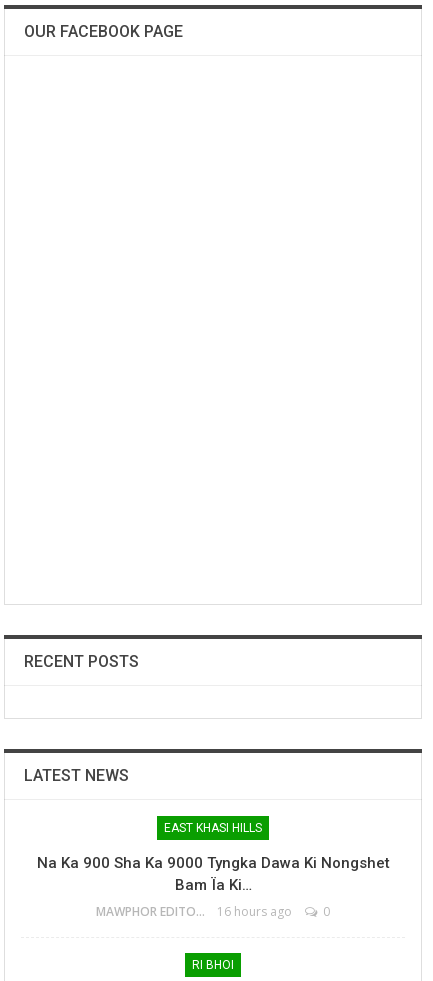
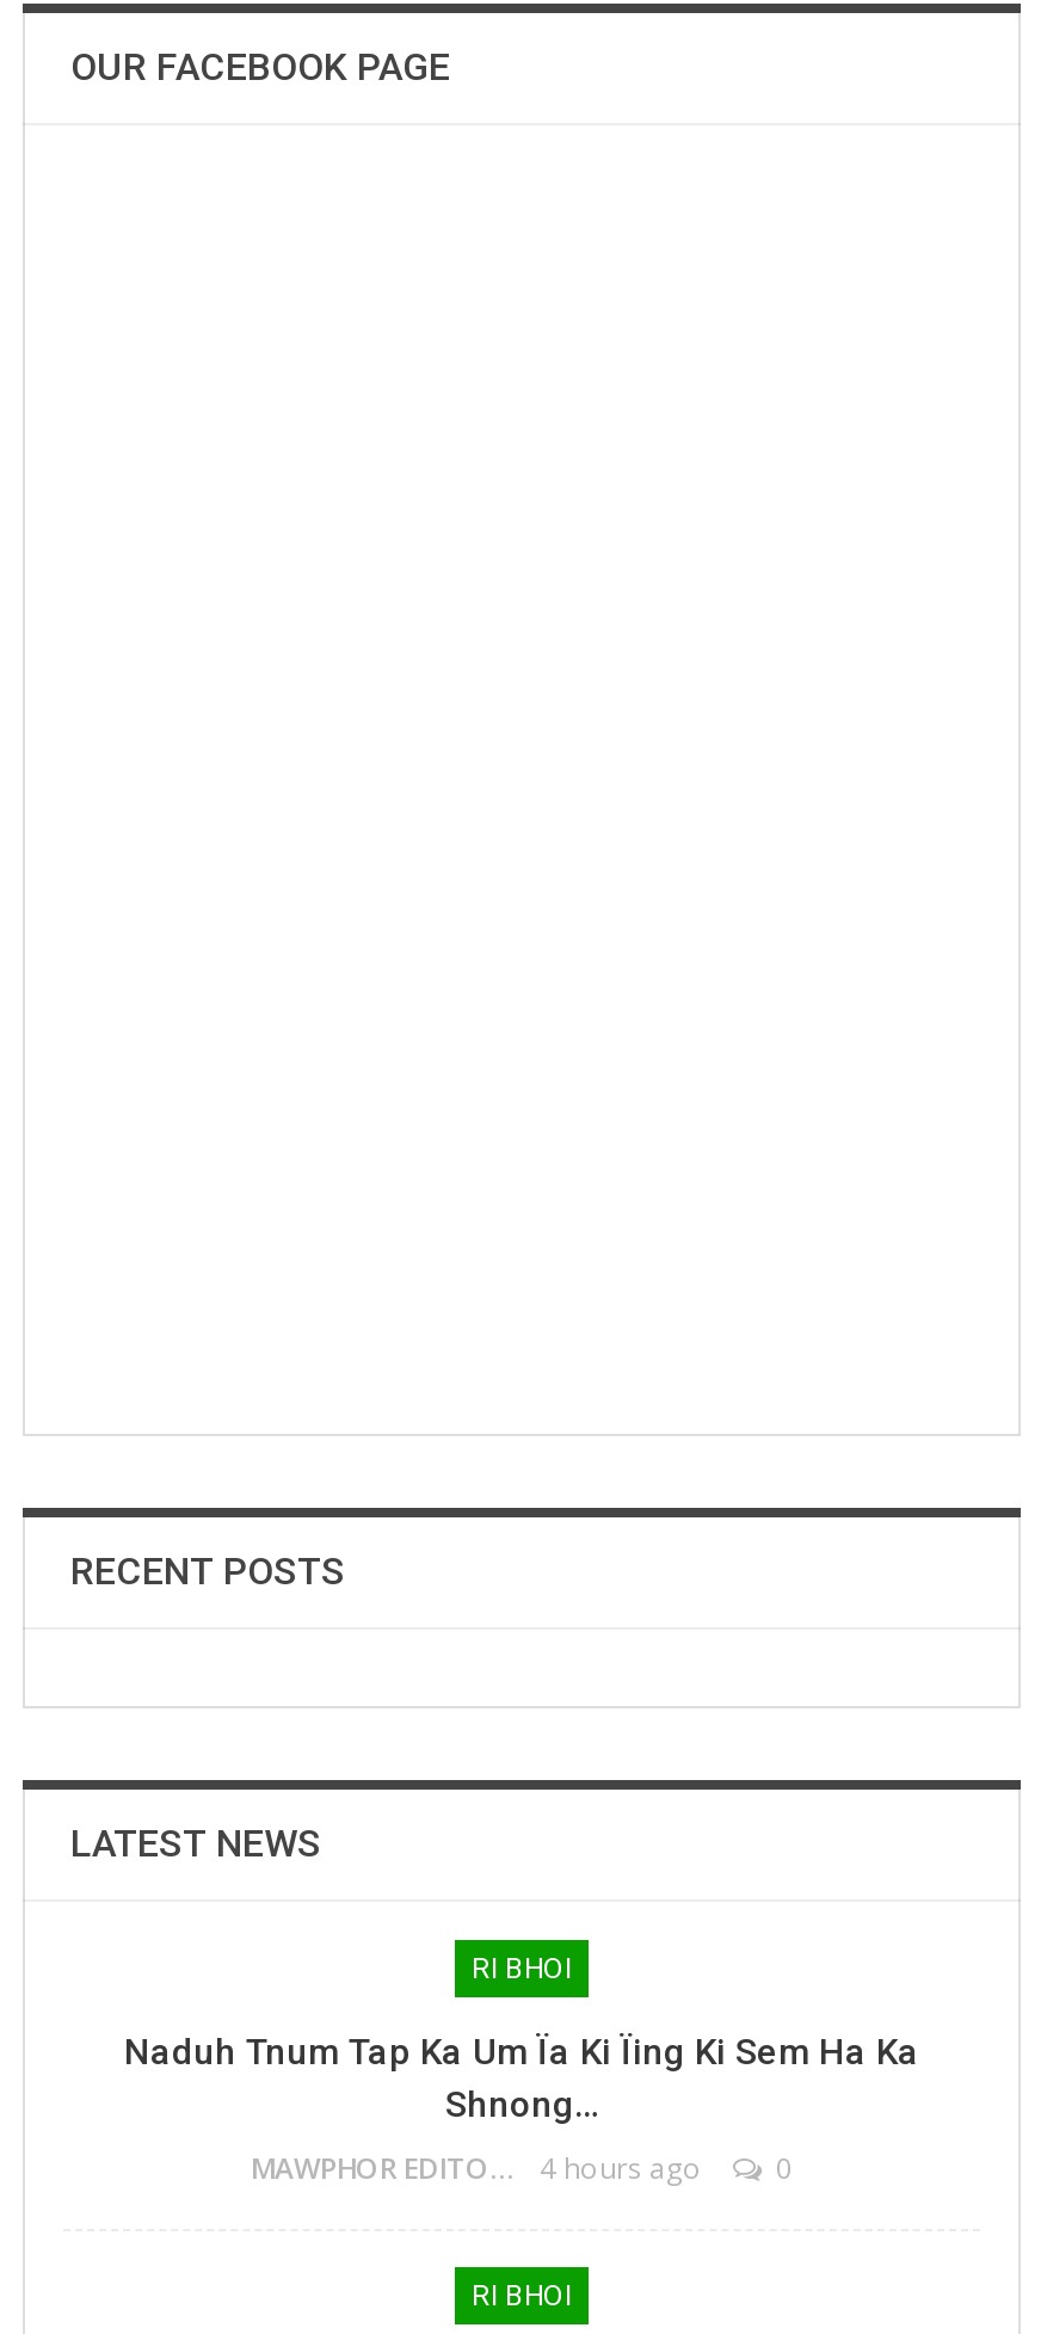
[164,821,262,835] EAST KHASI HILLS -> [472,1952,572,1985] RI BHOI
[36,854,389,894] Na Ka 900 Sha Ka 9000 Tyngka Dawa Ki Nongshet | Bam Ïa Ki… -> [124,2031,919,2126] Naduh Tnum Tap Ka Um Ïa Ki Ïing Ki Sem Ha Ka | Shnong…
[217,903,292,920] 16 hours ago -> [540,2148,702,2188] 4 hours ago

